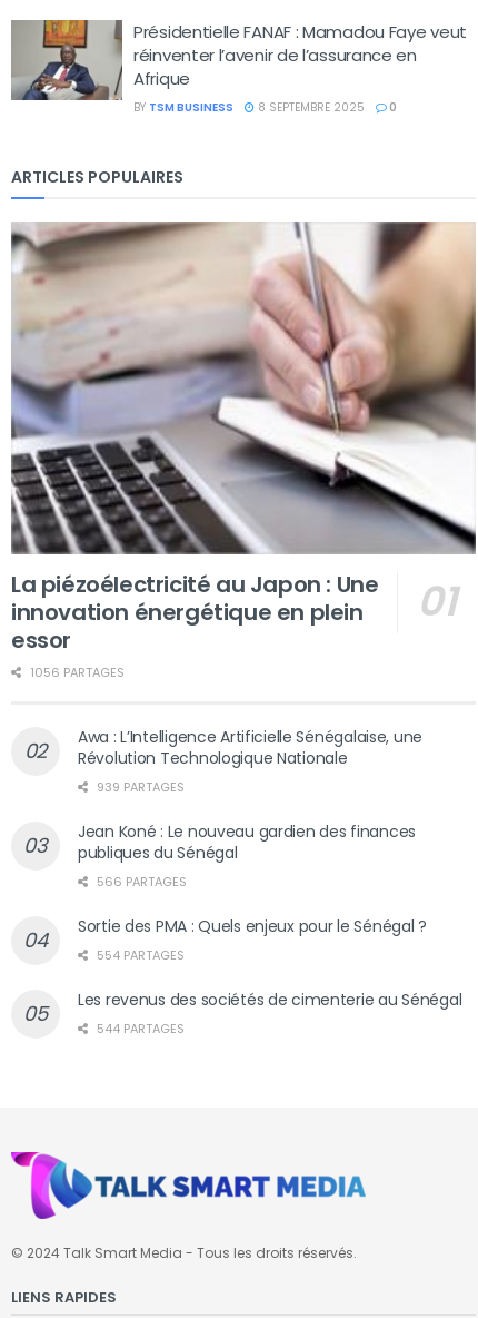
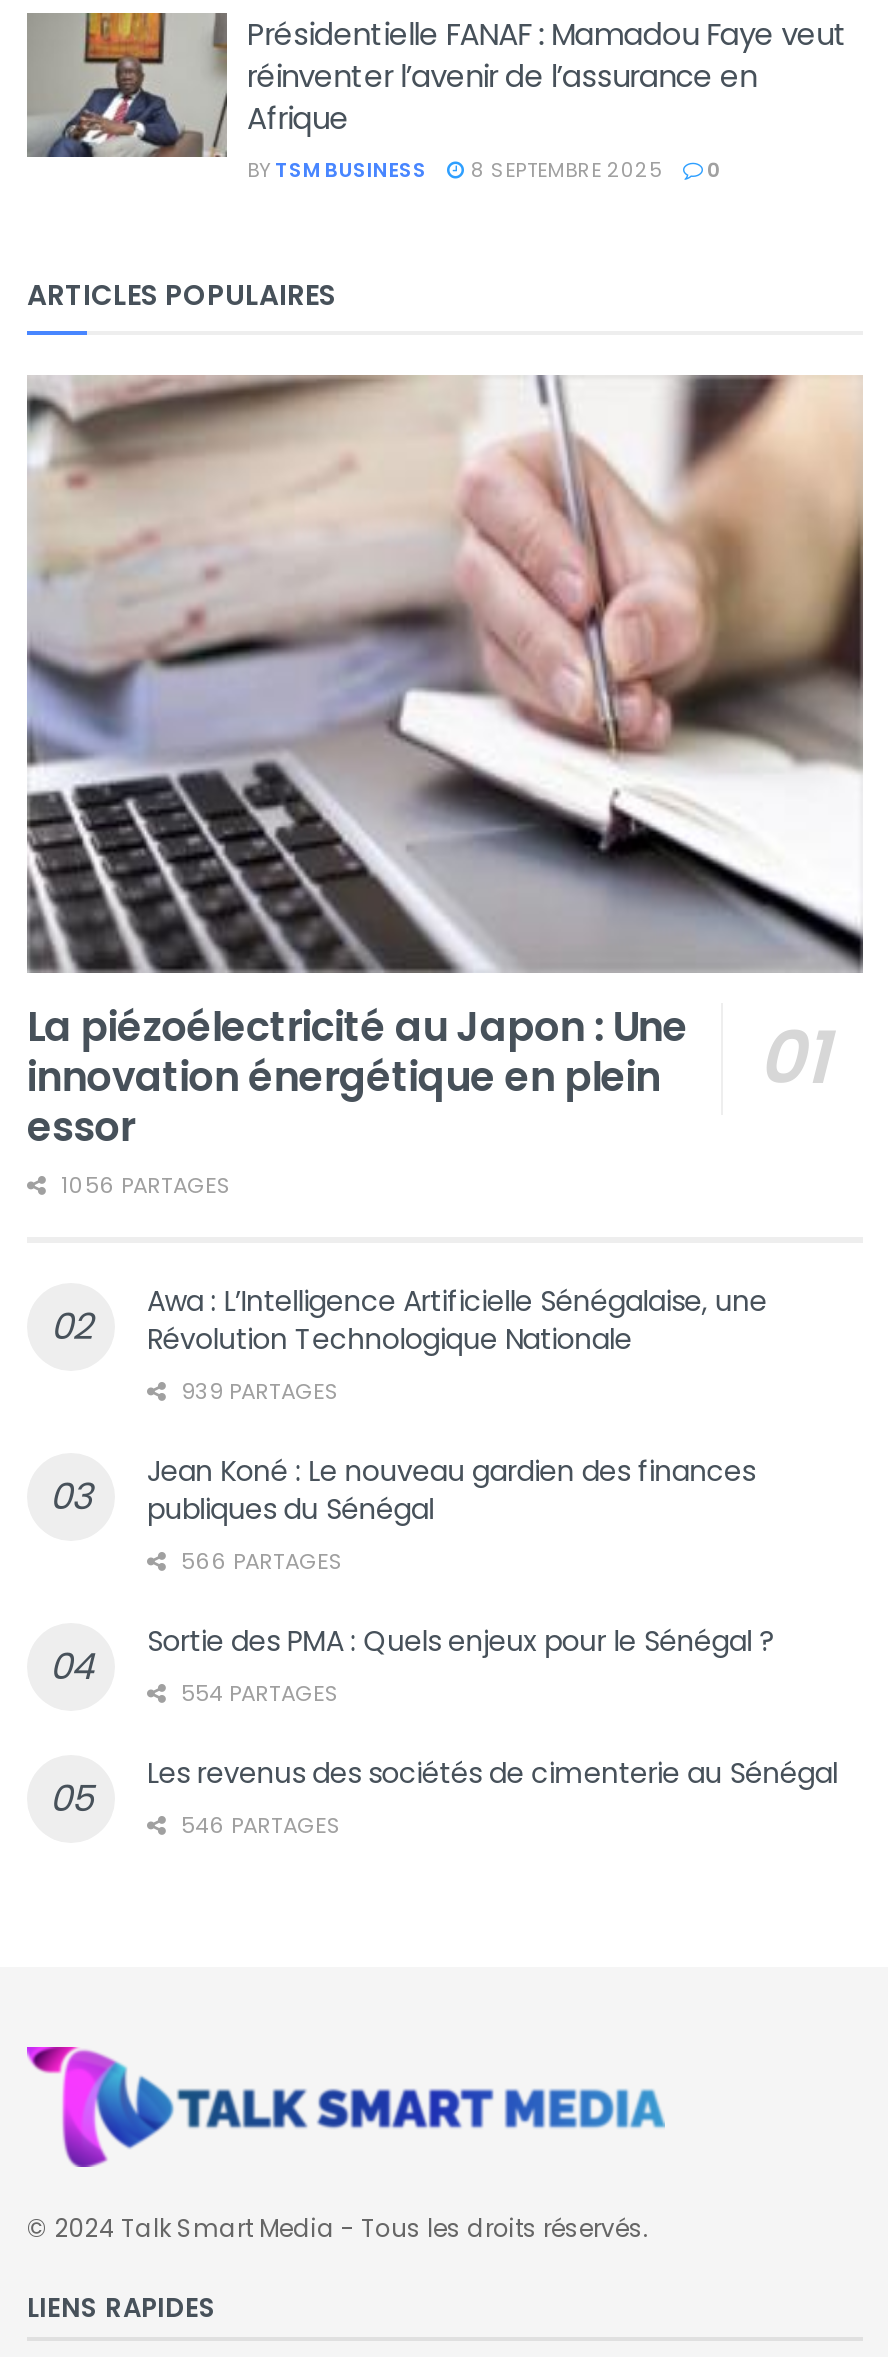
[93,1020,185,1037] 544 PARTAGES -> [175,1809,341,1841] 546 PARTAGES

